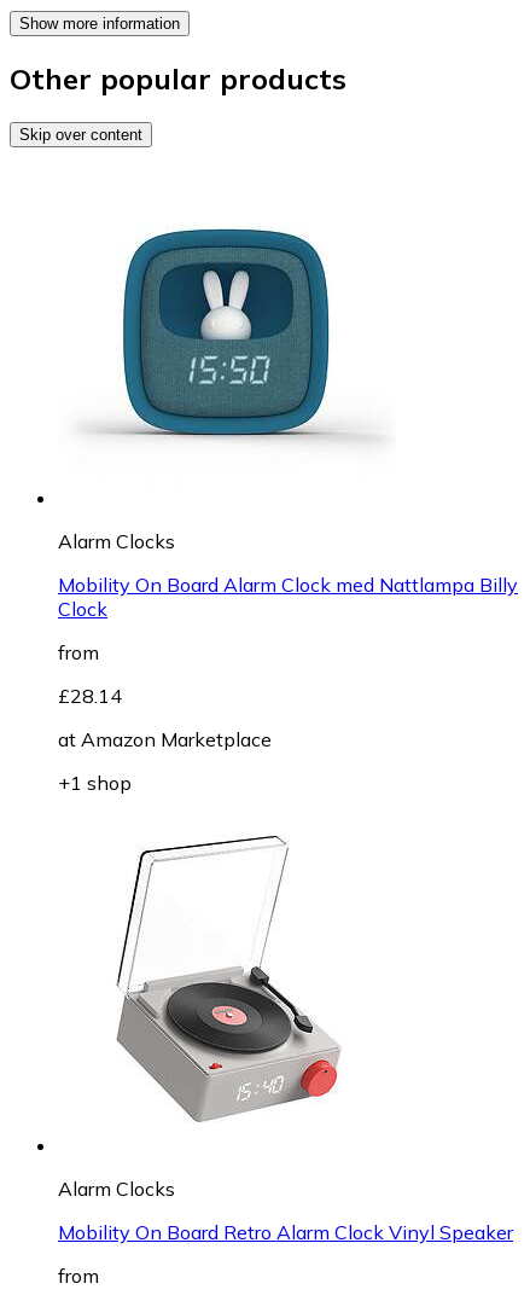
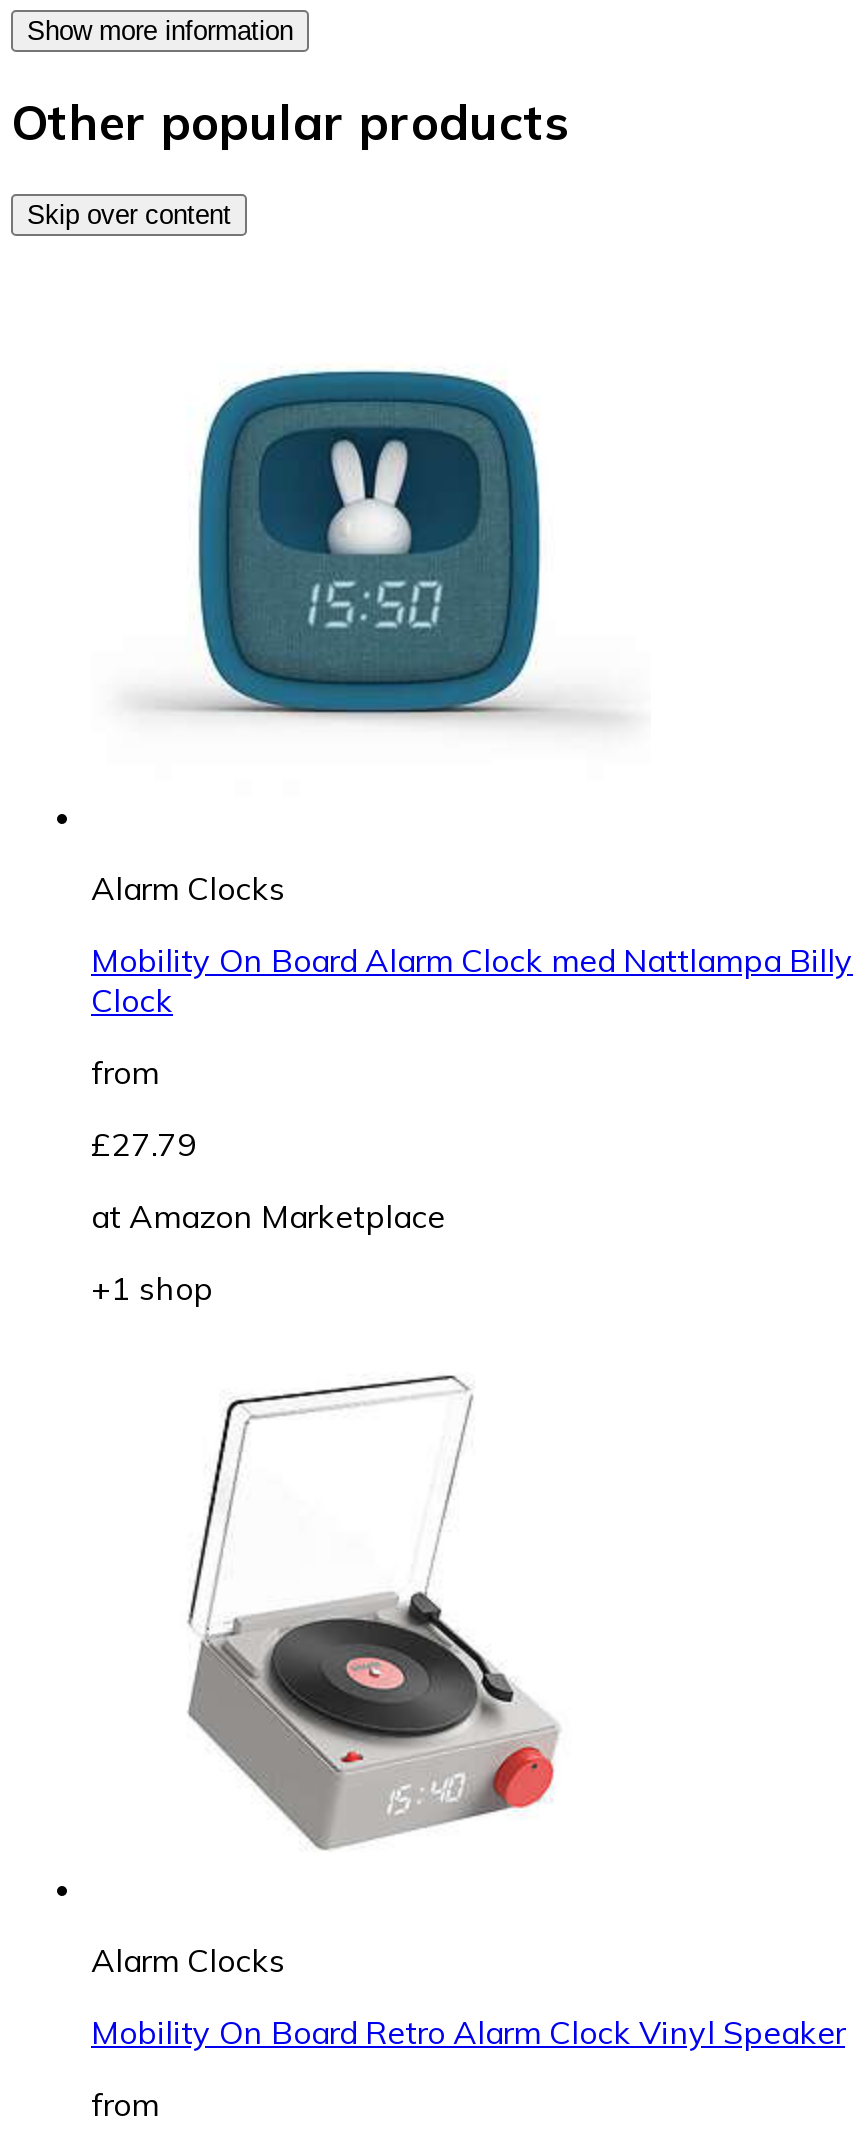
[58,684,122,708] £28.14 -> [91,1124,197,1164] £27.79

